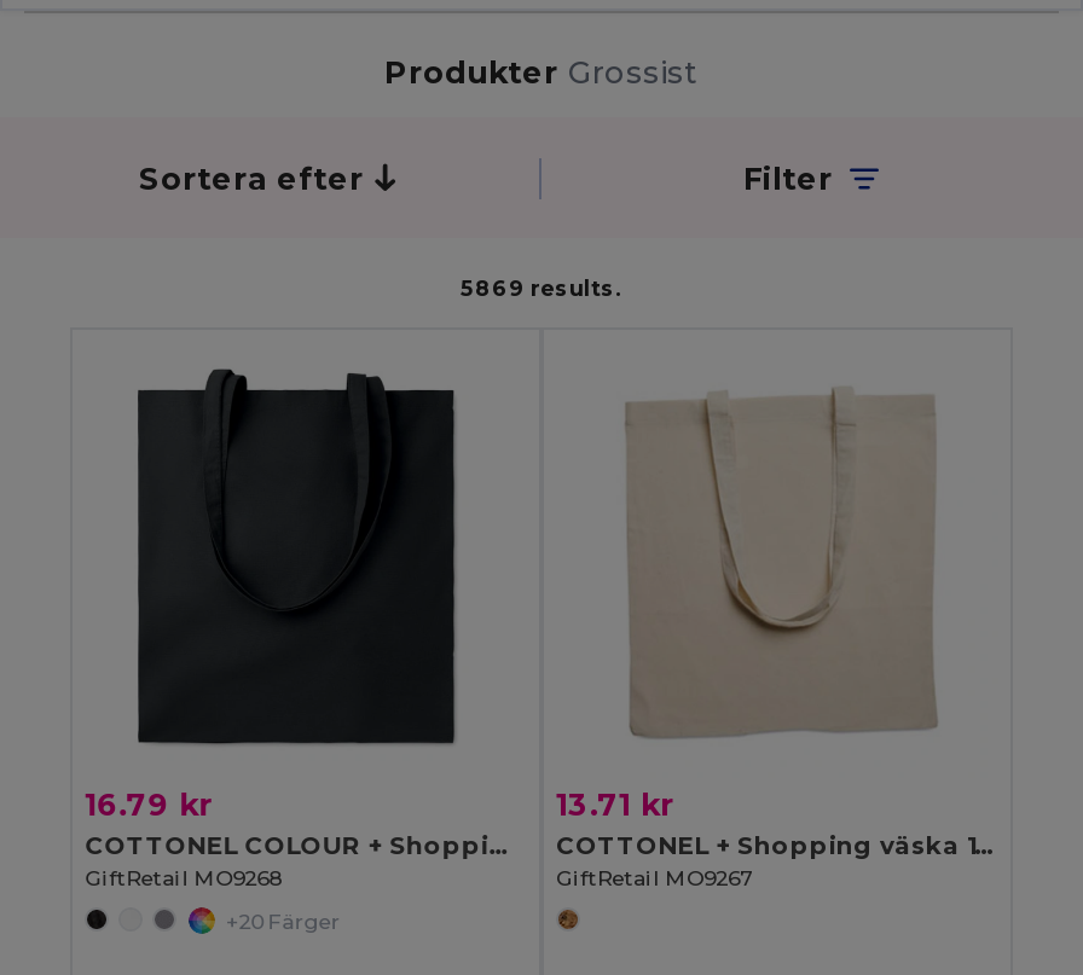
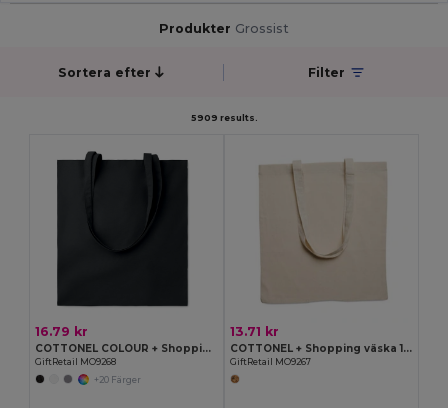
[461,277,622,301] 5869 results. -> [190,113,257,123] 5909 results.

